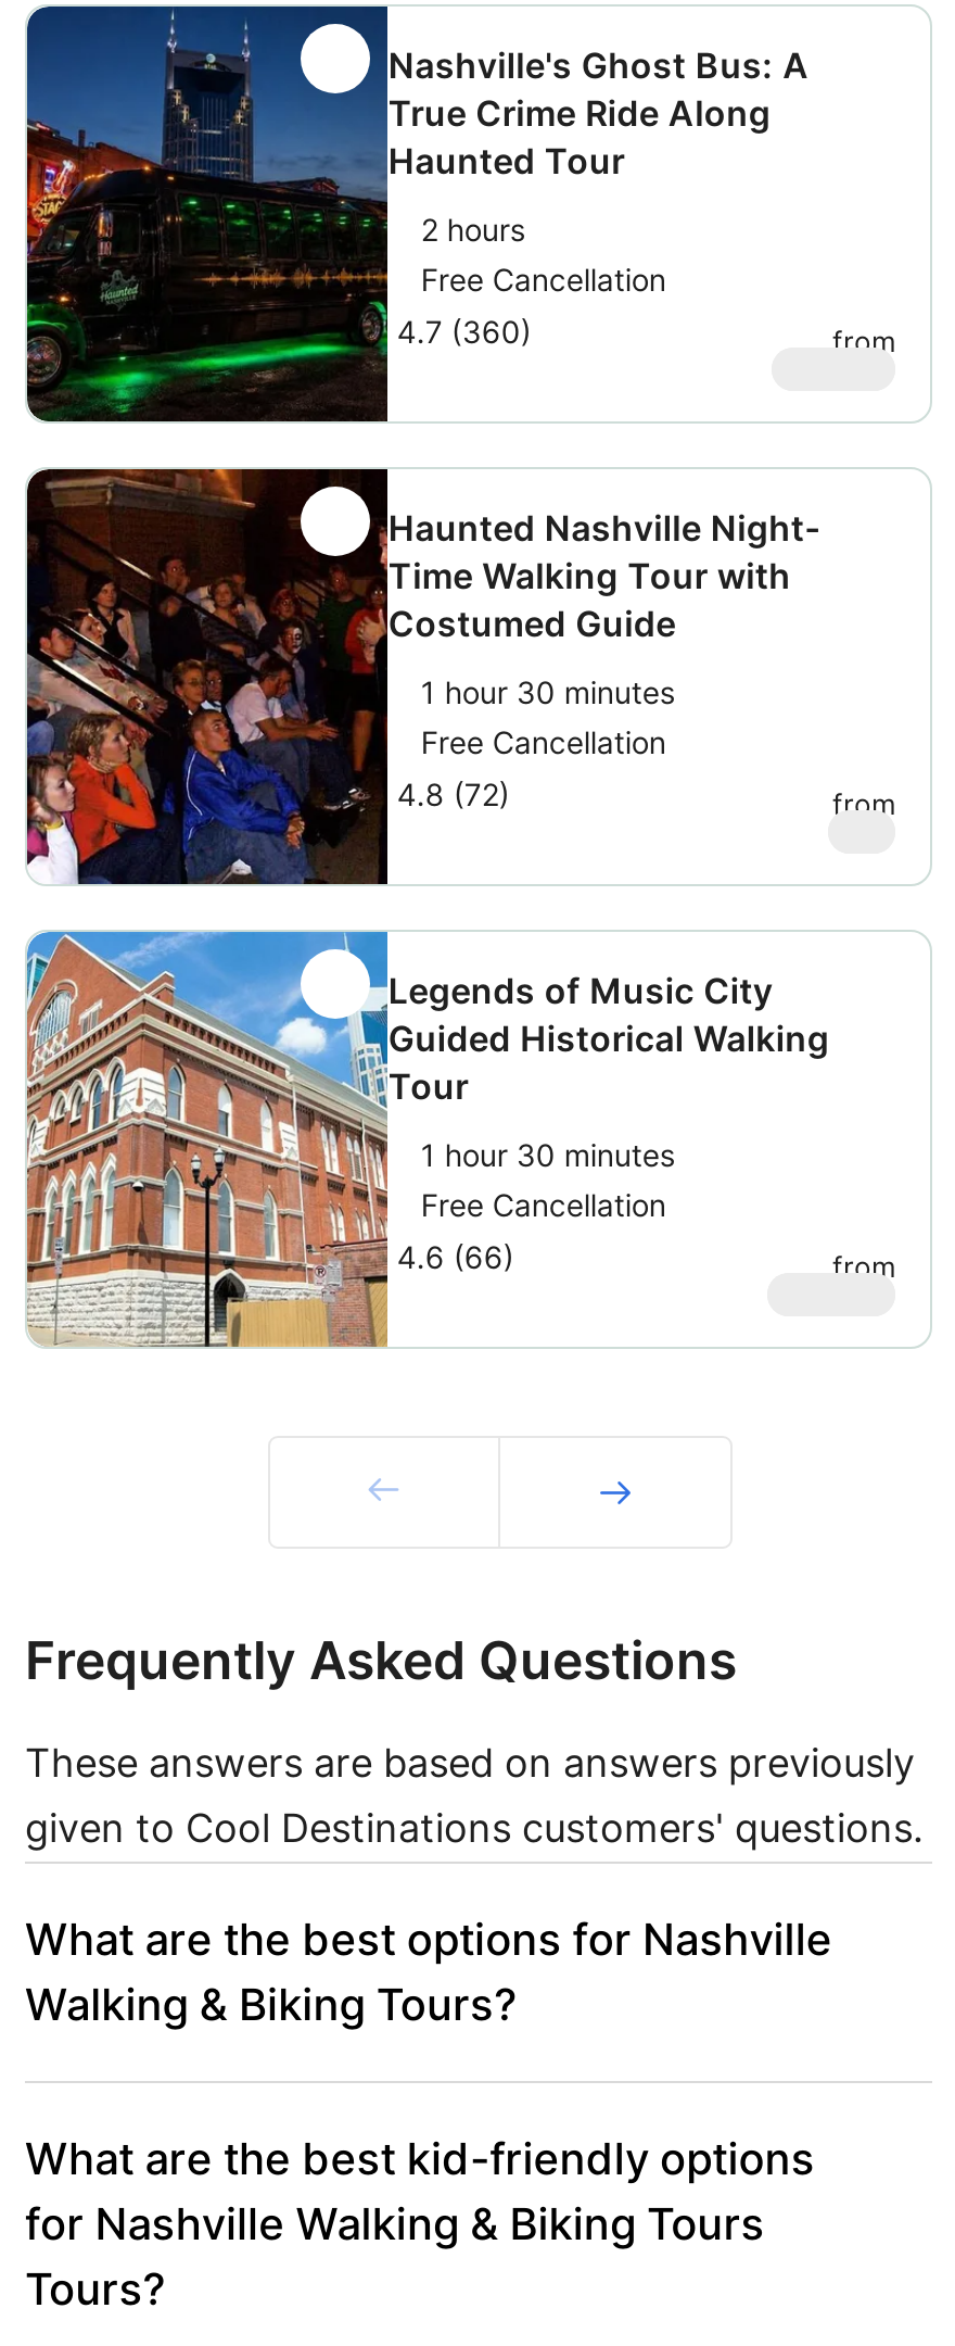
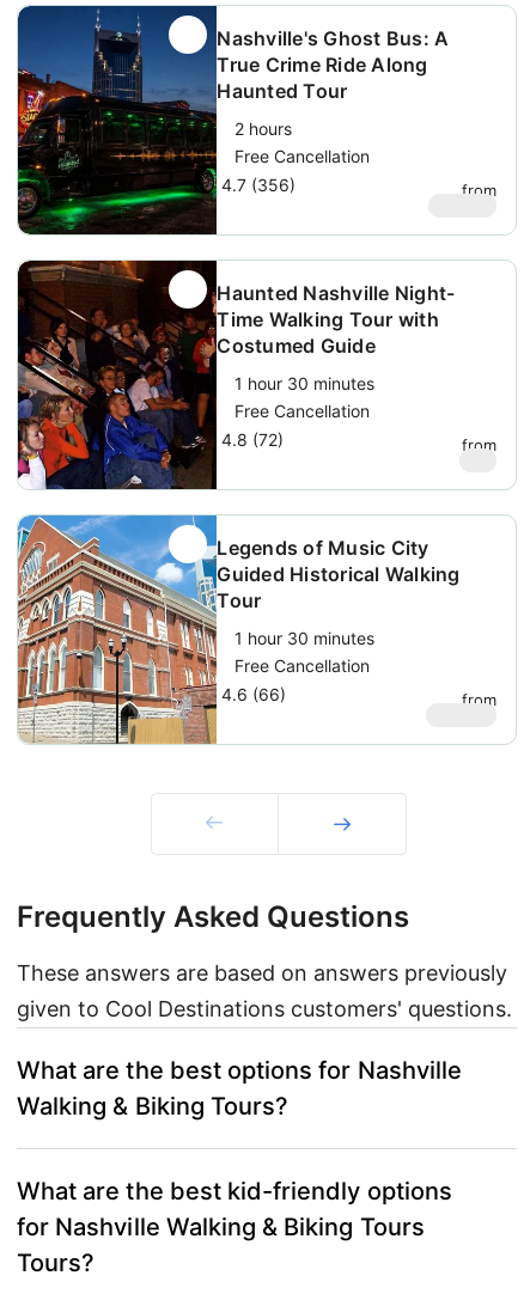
[388,312,532,349] 4.7 (360) -> [217,174,296,195] 4.7 (356)

